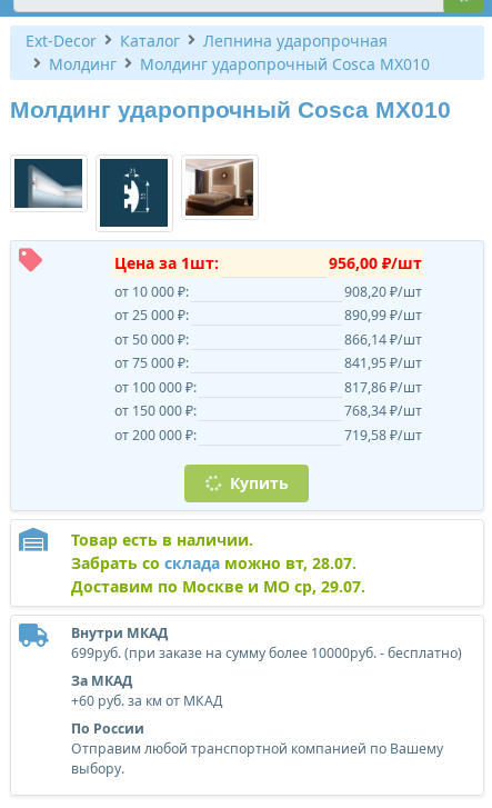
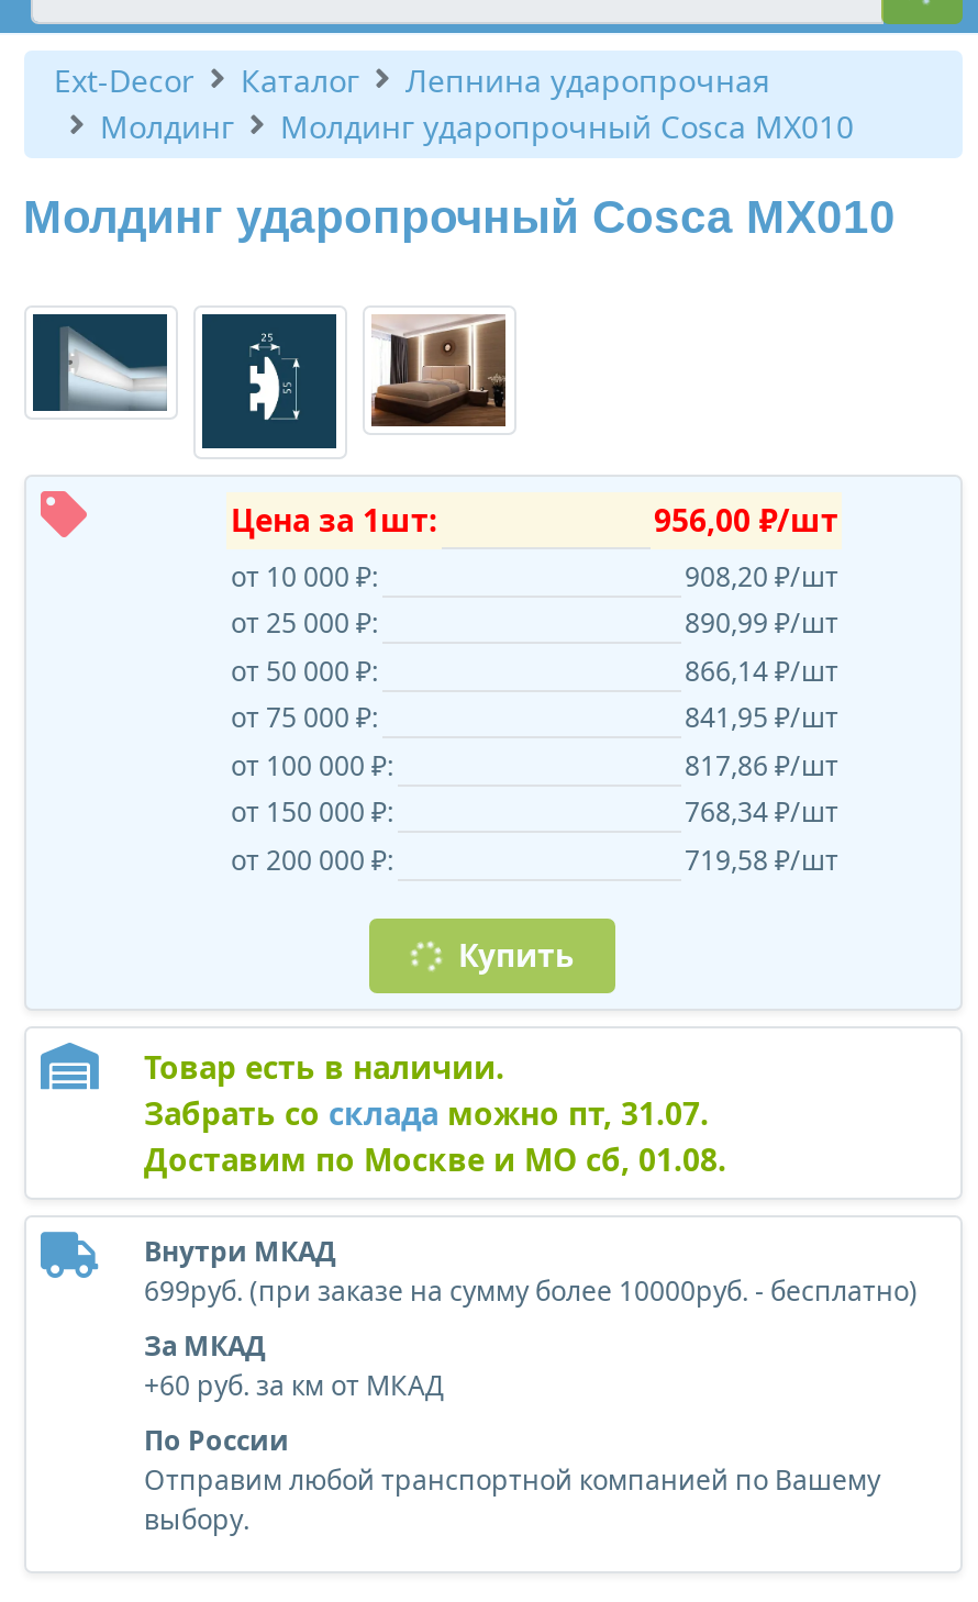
[71,552,356,573] Забрать со склада можно вт, 28.07. -> [144,1091,709,1133] Забрать со склада можно пт, 31.07.
[71,575,365,596] Доставим по Москве и МО ср, 29.07. -> [144,1137,726,1179] Доставим по Москве и МО сб, 01.08.

